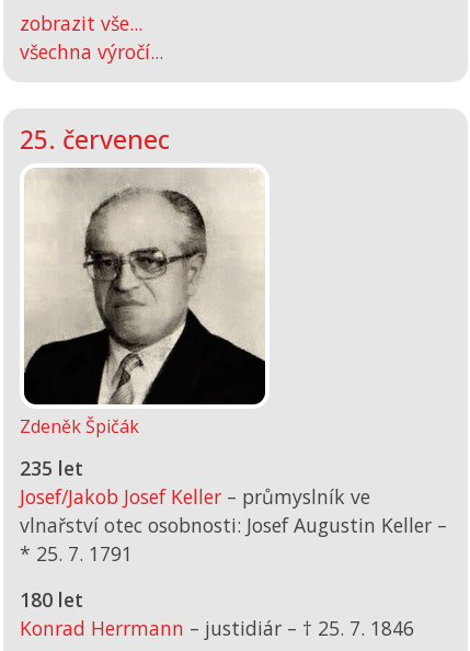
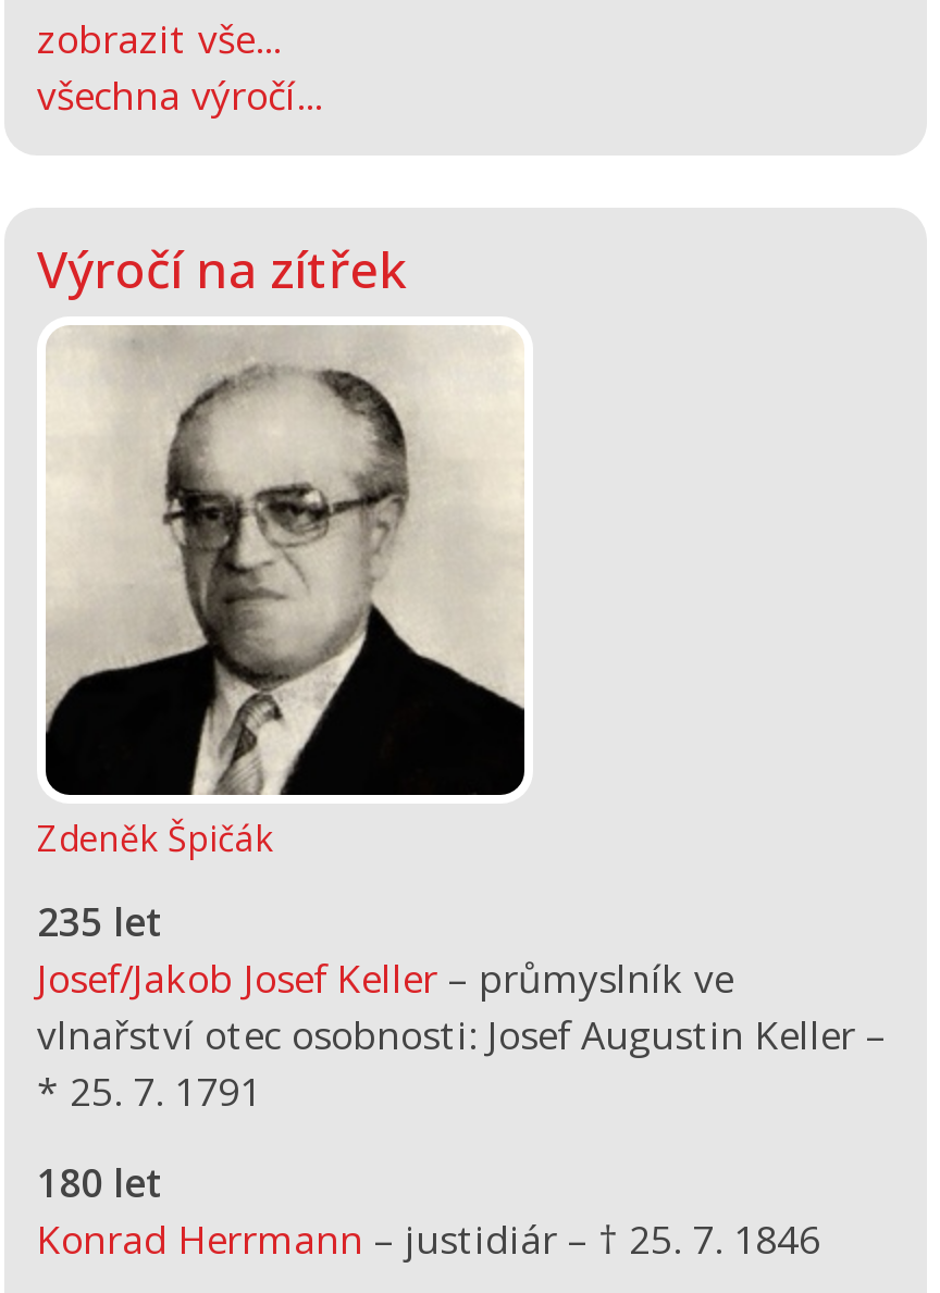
[20,122,170,157] 25. červenec -> [37,235,407,304] Výročí na zítřek

